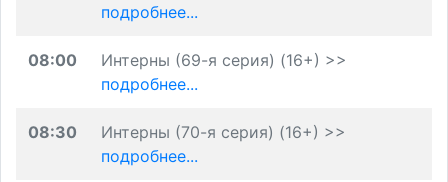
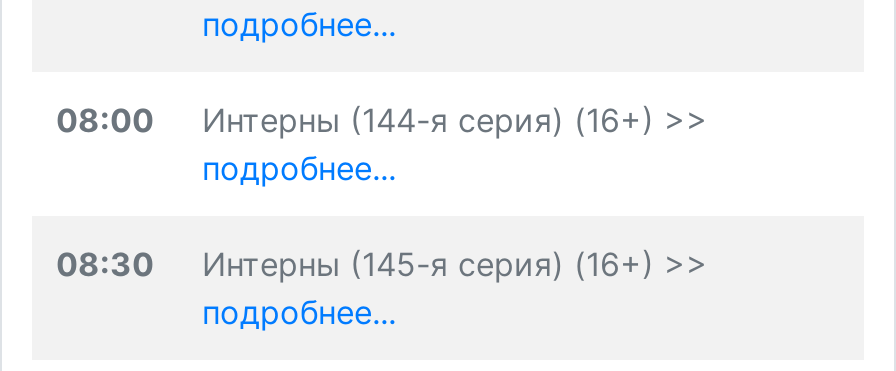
[101,50,347,70] Интерны (69-я серия) (16+) >> -> [202,100,708,140] Интерны (144-я серия) (16+) >>
[101,122,346,142] Интерны (70-я серия) (16+) >> -> [202,244,708,284] Интерны (145-я серия) (16+) >>

